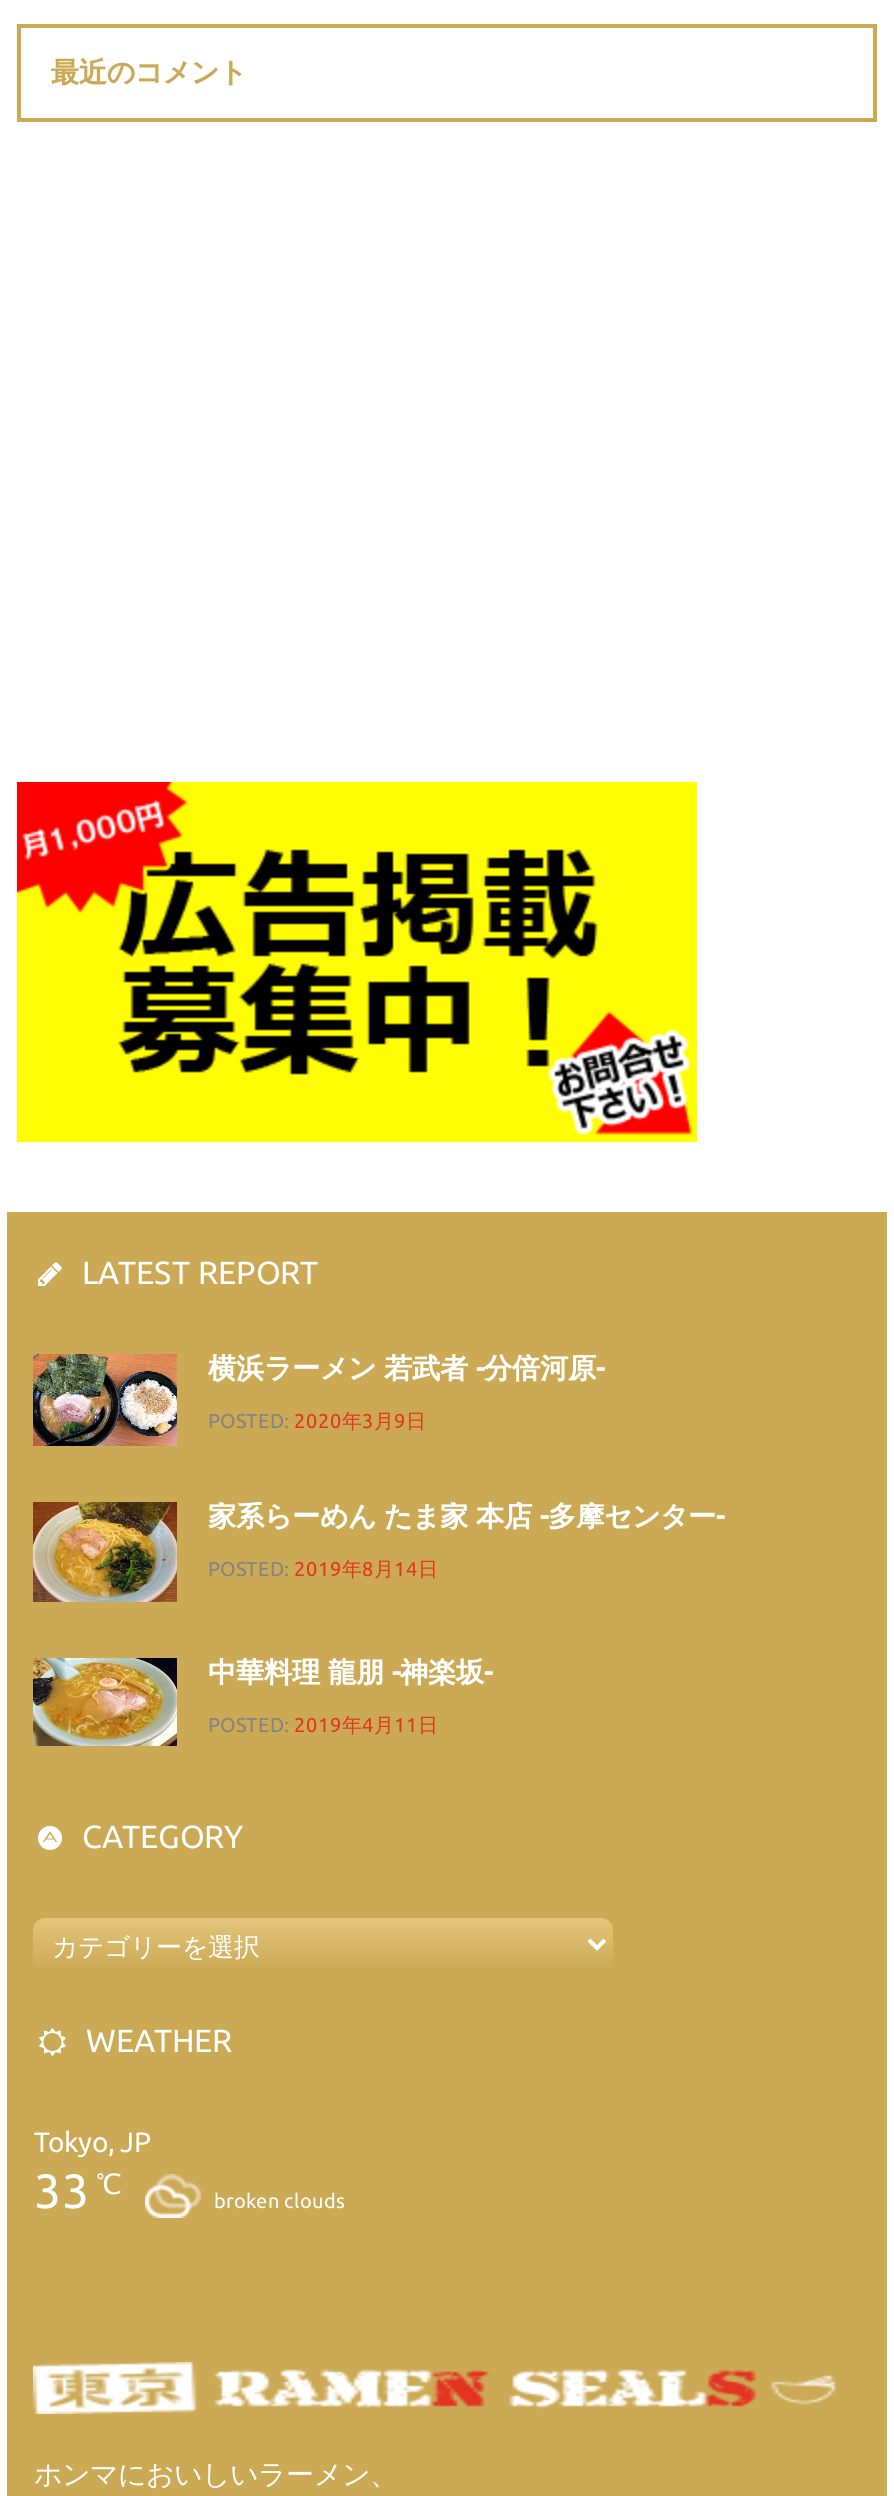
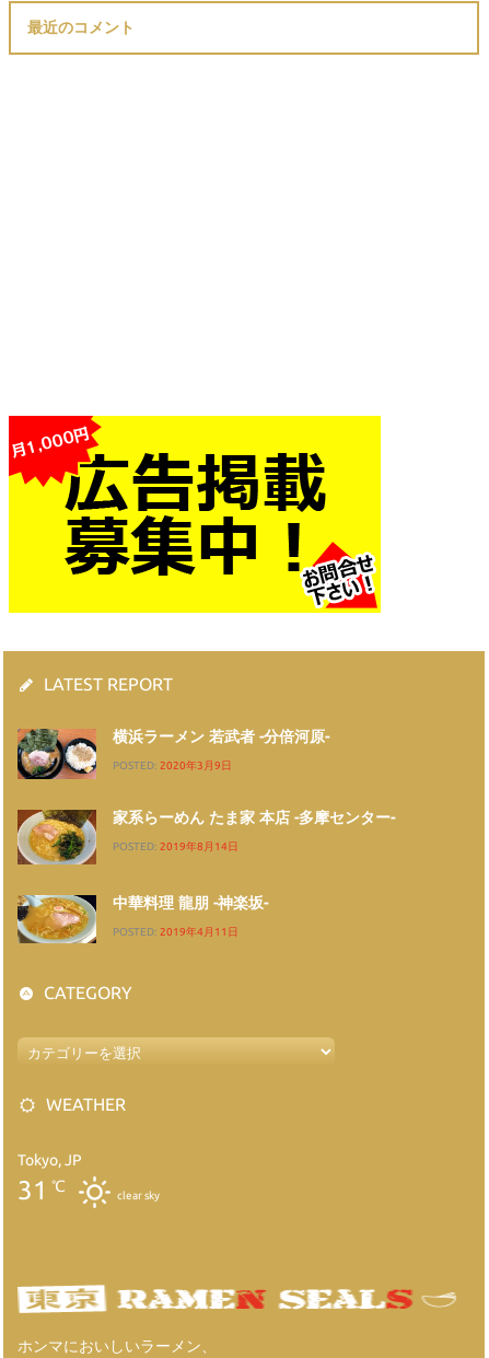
[34,2164,344,2218] 33 ℃ | broken clouds -> [18,1175,160,1205] 31 ℃ | clear sky

